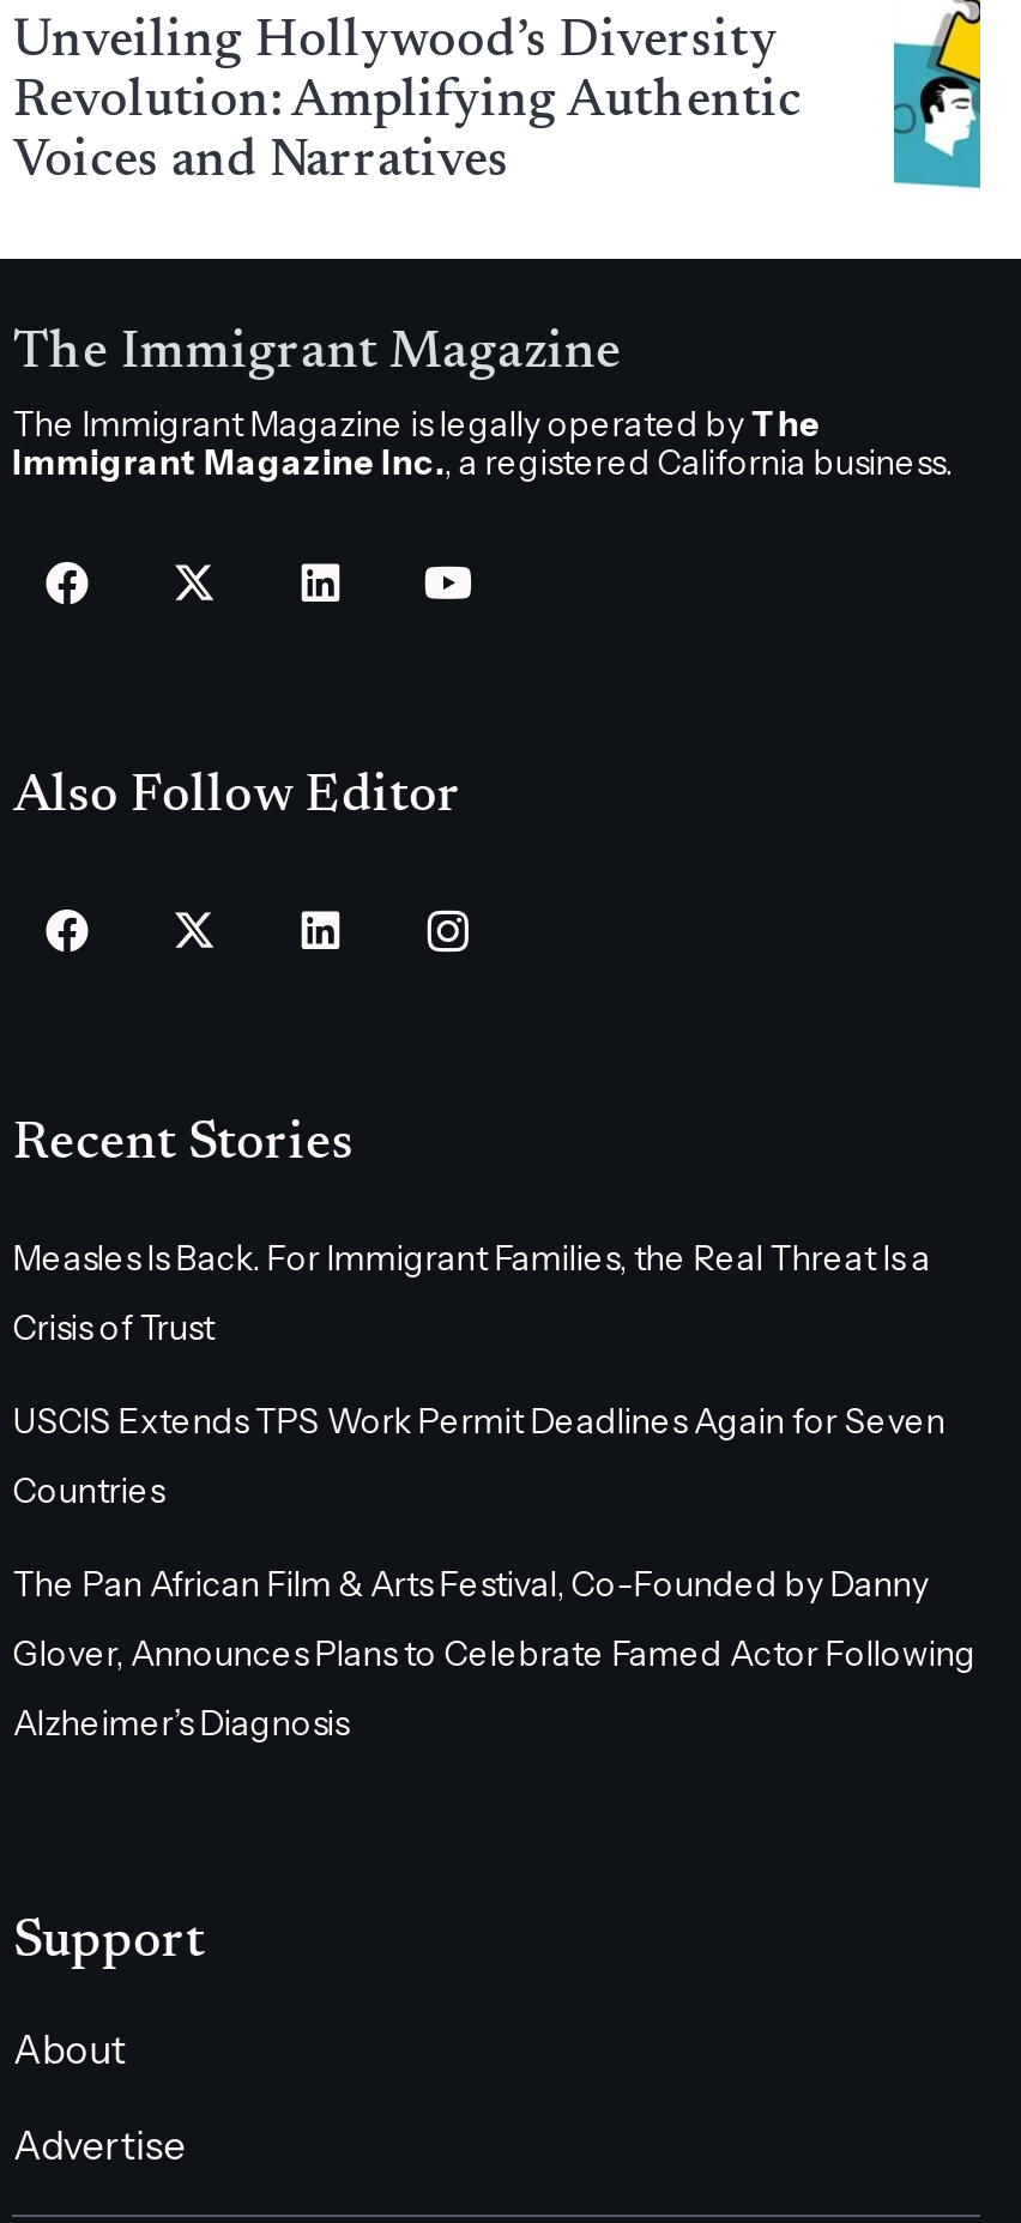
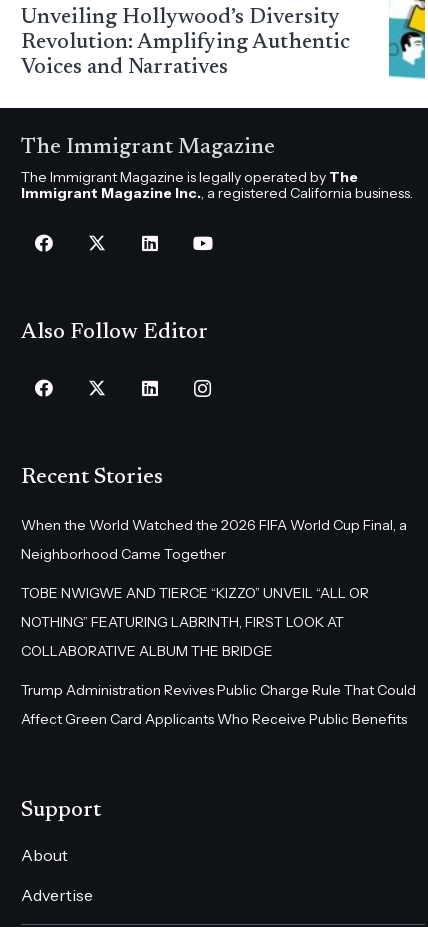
[13,1238,931,1281] Measles Is Back. For Immigrant Families, the Real Threat Is a -> [21,516,407,534] When the World Watched the 2026 FIFA World Cup Final, a
[13,1307,214,1350] Crisis of Trust -> [21,545,226,563] Neighborhood Came Together
[13,1401,945,1444] USCIS Extends TPS Work Permit Deadlines Again for Seven -> [21,584,369,602] TOBE NWIGWE AND TIERCE “KIZZO” UNVEIL “ALL OR
[13,1470,164,1513] Countries -> [21,613,344,631] NOTHING” FEATURING LABRINTH, FIRST LOOK AT
[13,1564,928,1607] The Pan African Film & Arts Festival, Co-Founded by Danny -> [21,642,273,660] COLLABORATIVE ALBUM THE BRIDGE
[13,1633,976,1676] Glover, Announces Plans to Celebrate Famed Actor Following -> [21,681,416,699] Trump Administration Revives Public Charge Rule That Could
[13,1703,348,1746] Alzheimer’s Diagnosis -> [21,710,407,728] Affect Green Card Applicants Who Receive Public Benefits

